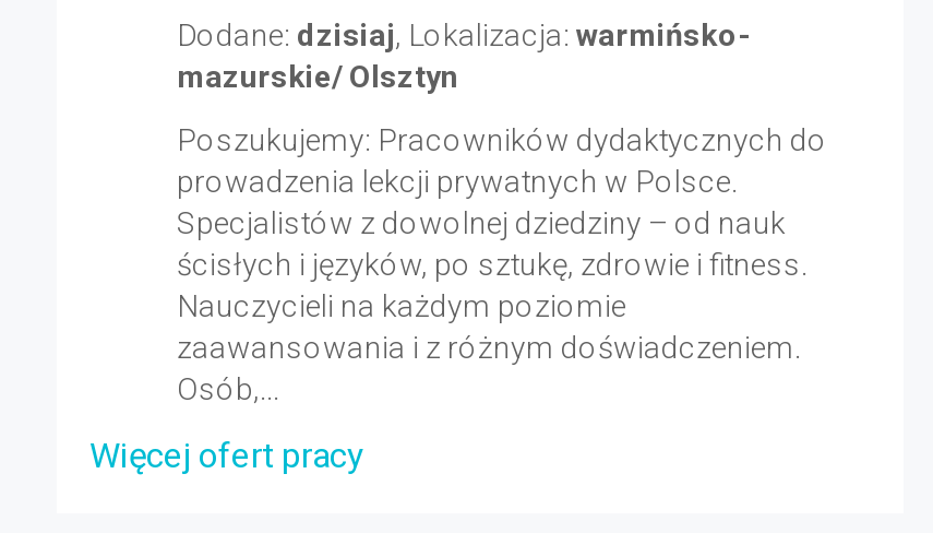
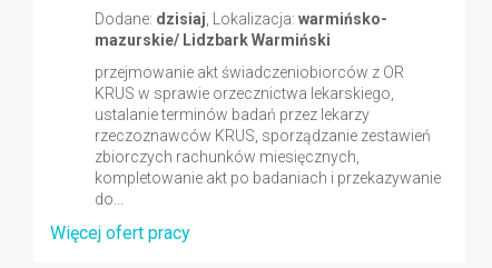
[177,59,458,94] mazurskie/ Olsztyn -> [95,31,331,49] mazurskie/ Lidzbark Warmiński
[177,122,827,406] Poszukujemy: Pracowników dydaktycznych do | prowadzenia lekcji prywatnych w Polsce. | Specjalistów z dowolnej dziedziny – od nauk | ścisłych i języków, po sztukę, zdrowie i fitness. | Nauczycieli na każdym poziomie | zaawansowania i z różnym doświadczeniem. | Osób,... -> [95,63,441,208] przejmowanie akt świadczeniobiorców z OR | KRUS w sprawie orzecznictwa lekarskiego, | ustalanie terminów badań przez lekarzy | rzeczoznawców KRUS, sporządzanie zestawień | zbiorczych rachunków miesięcznych, | kompletowanie akt po badaniach i przekazywanie | do...

